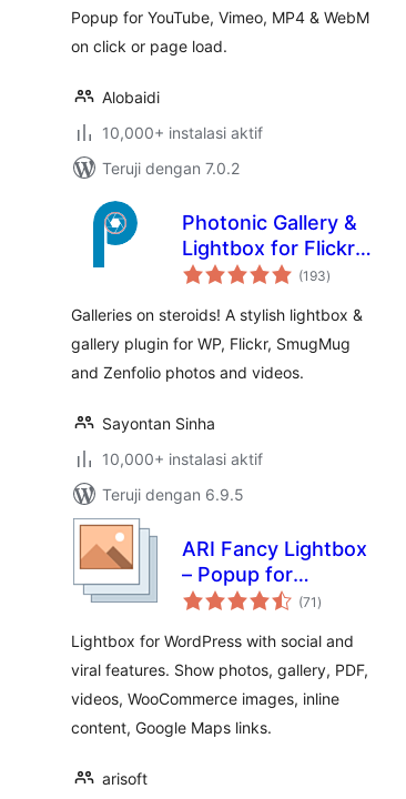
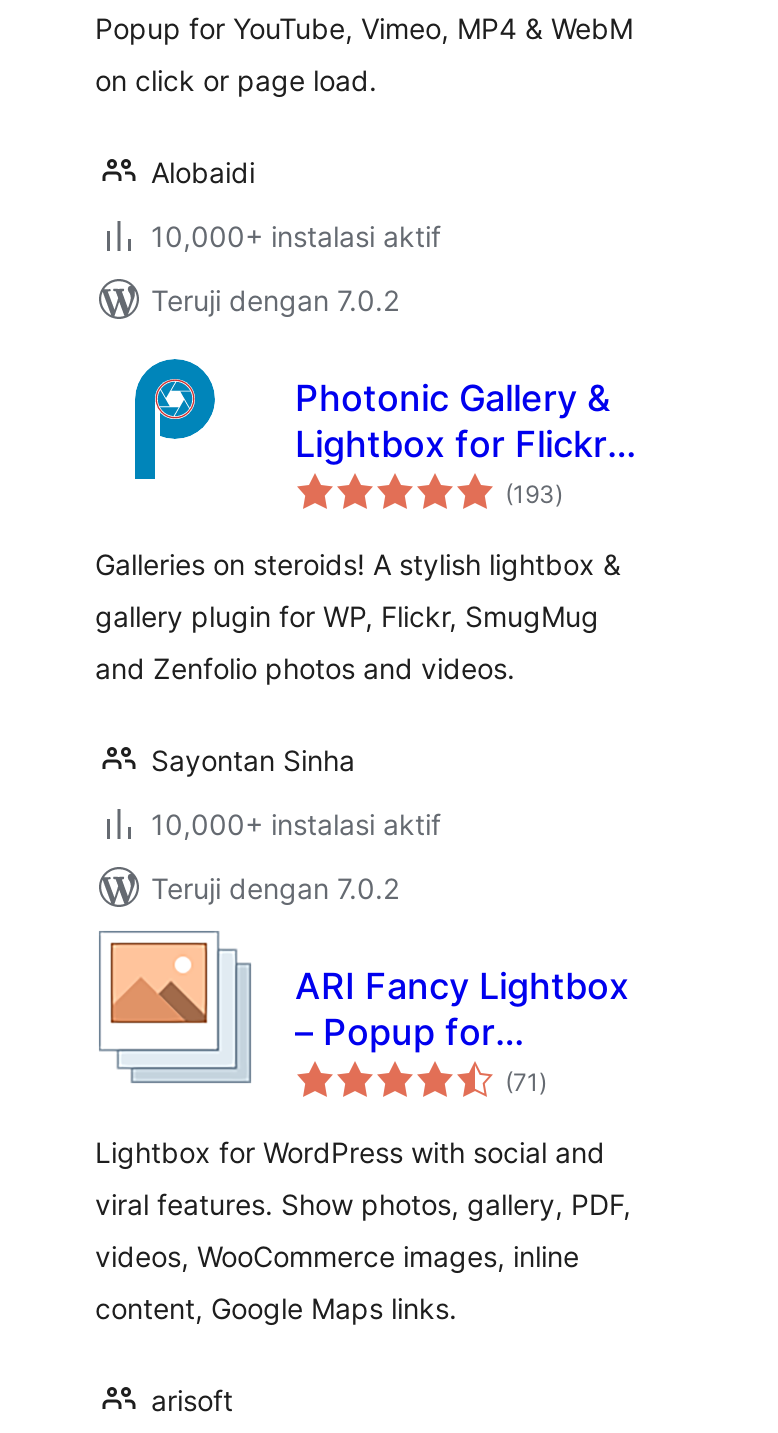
[102,485,244,504] Teruji dengan 6.9.5 -> [151,871,399,905] Teruji dengan 7.0.2

